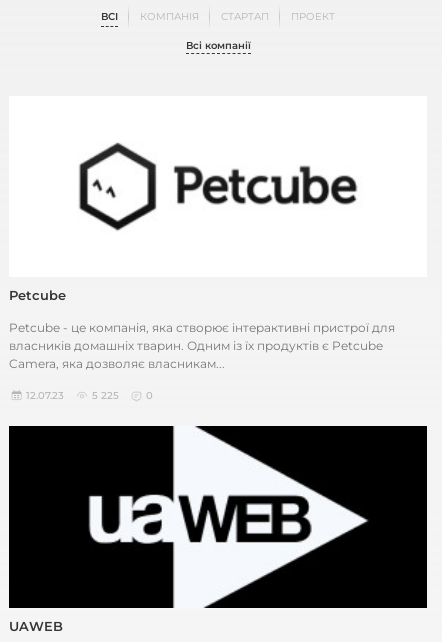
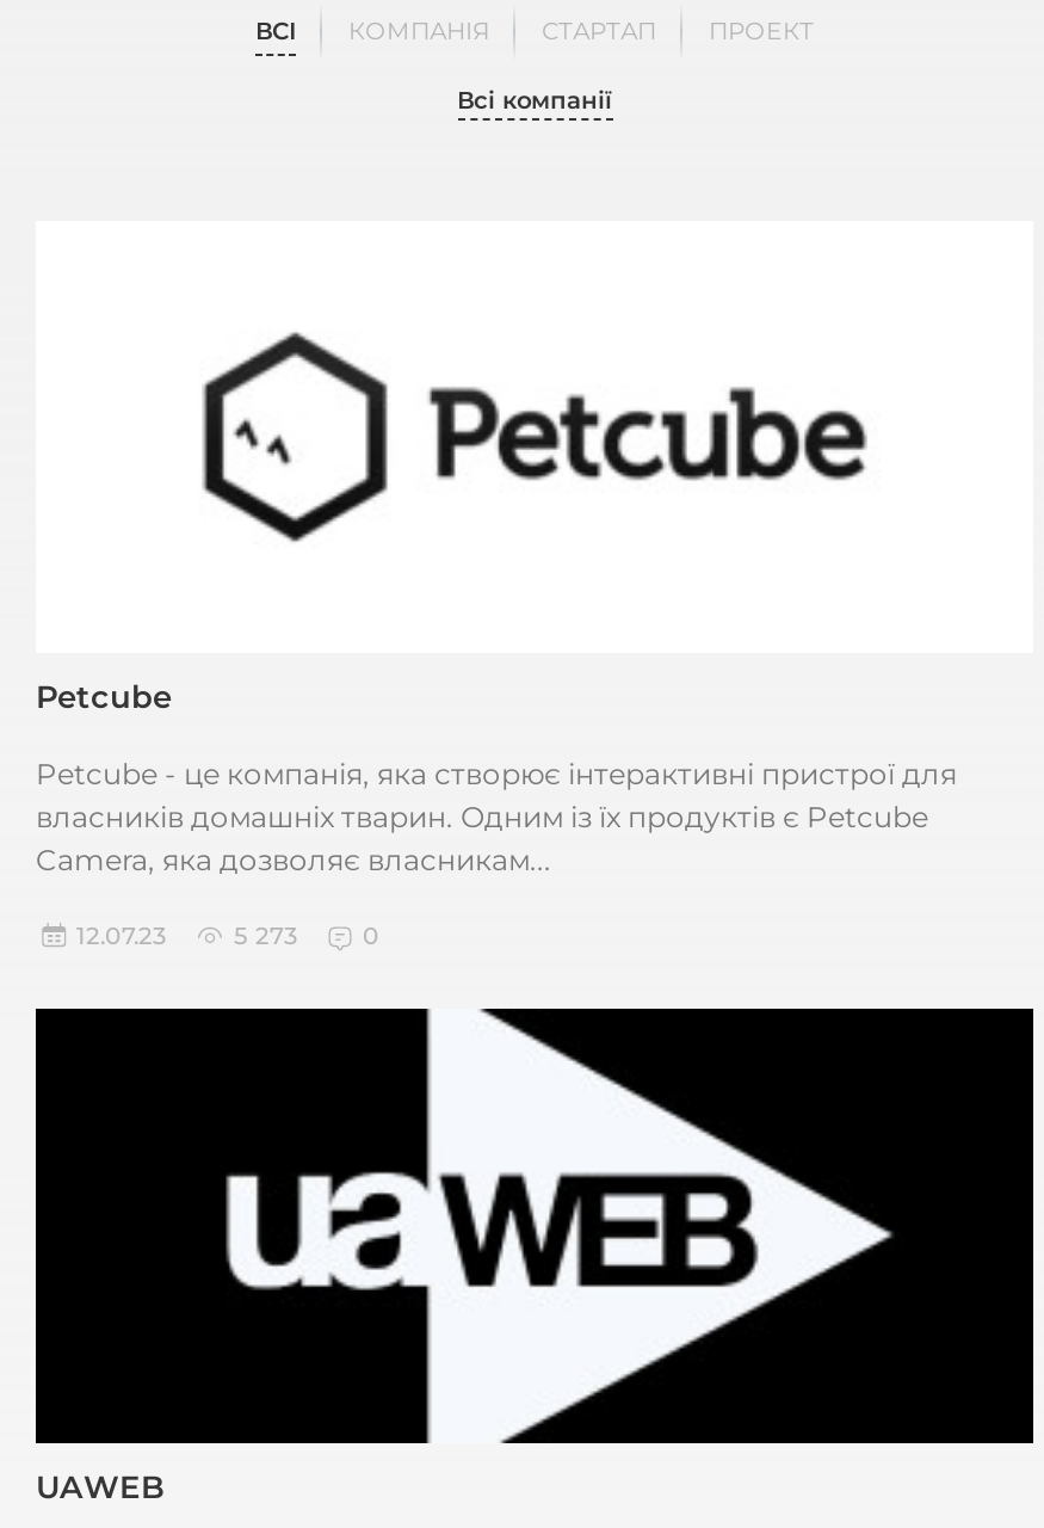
[92,389,119,402] 5 225 -> [234,921,298,952] 5 273

